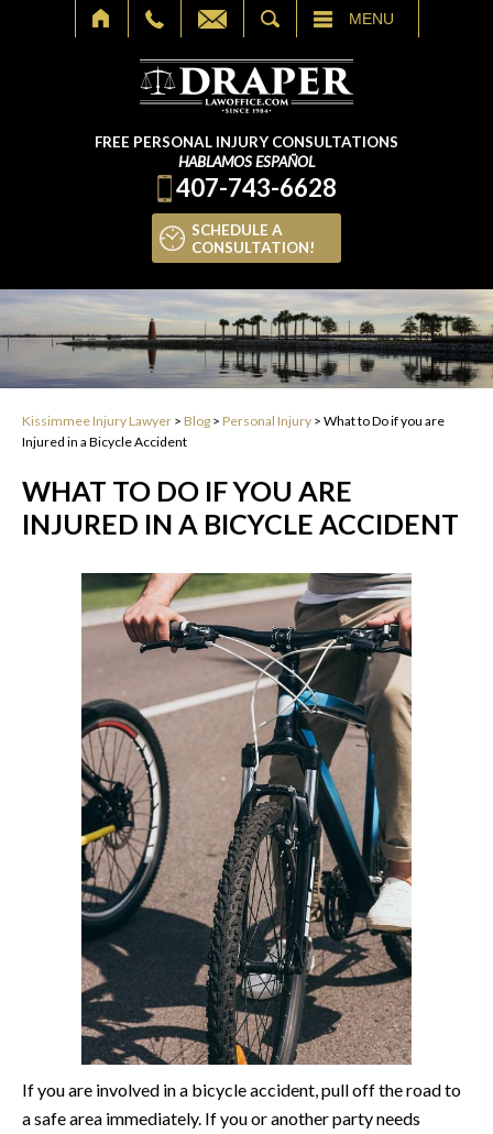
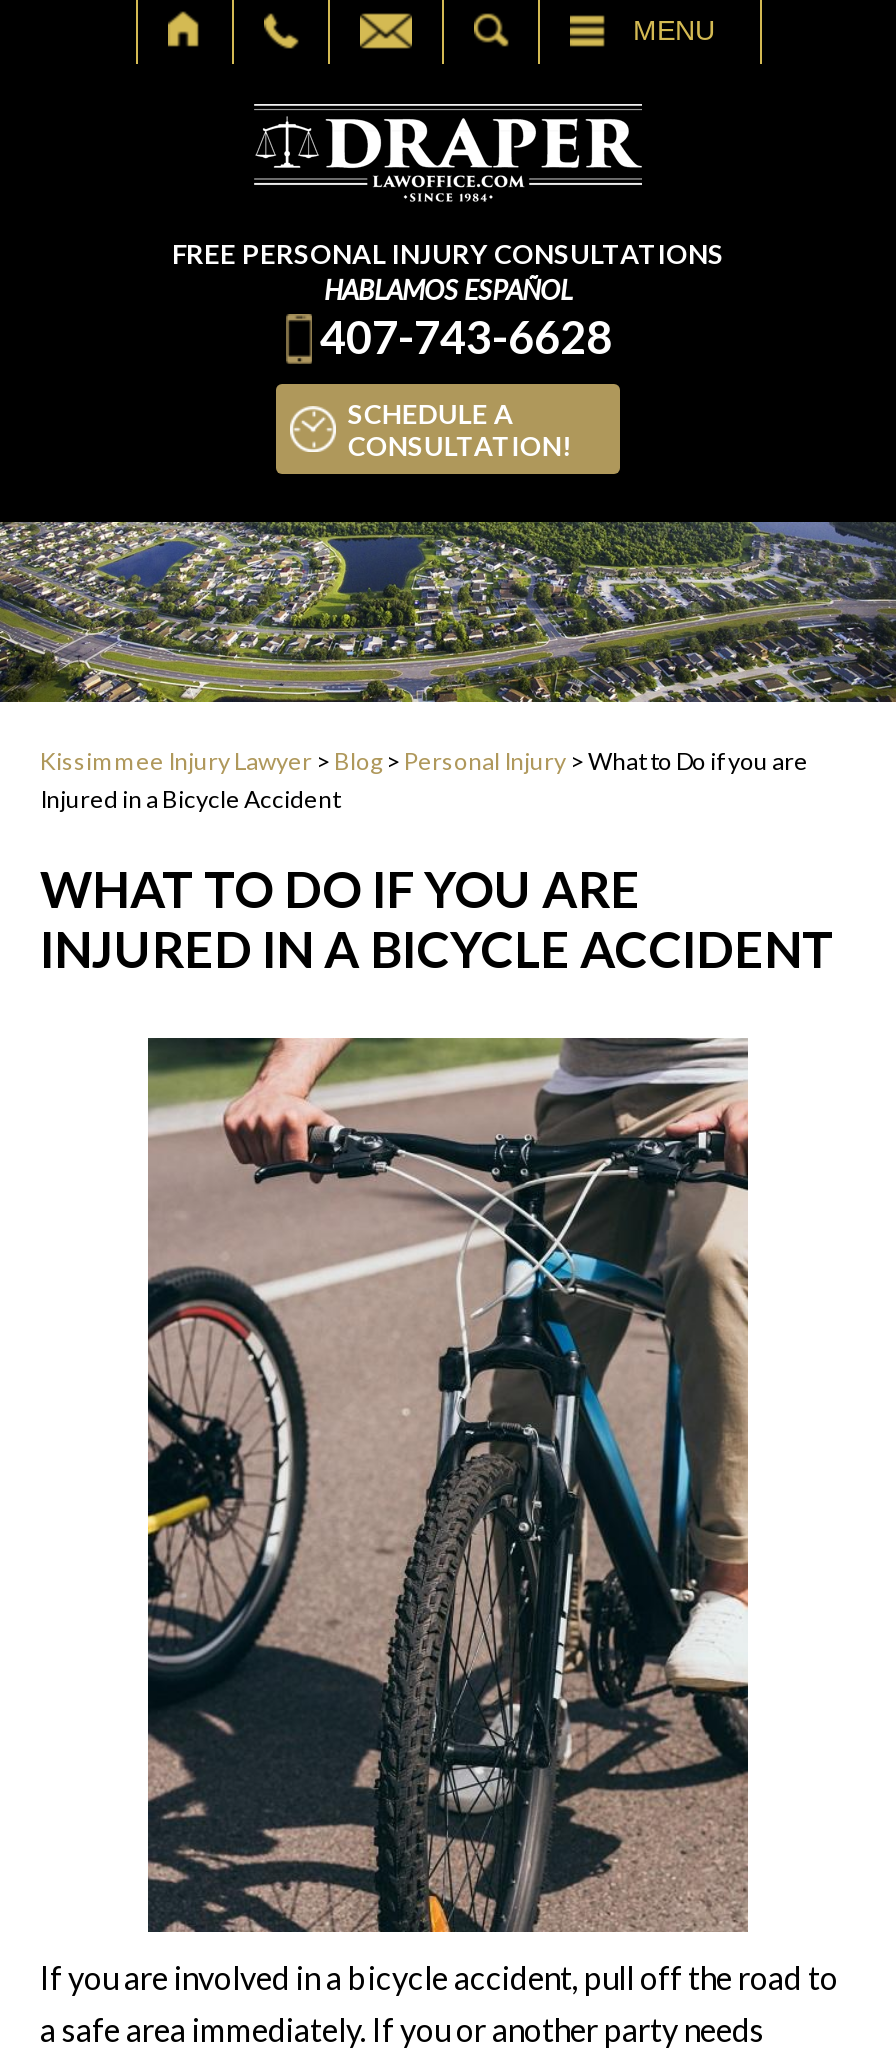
[3,288,490,388] [image] -> [6,522,890,704] [image]

